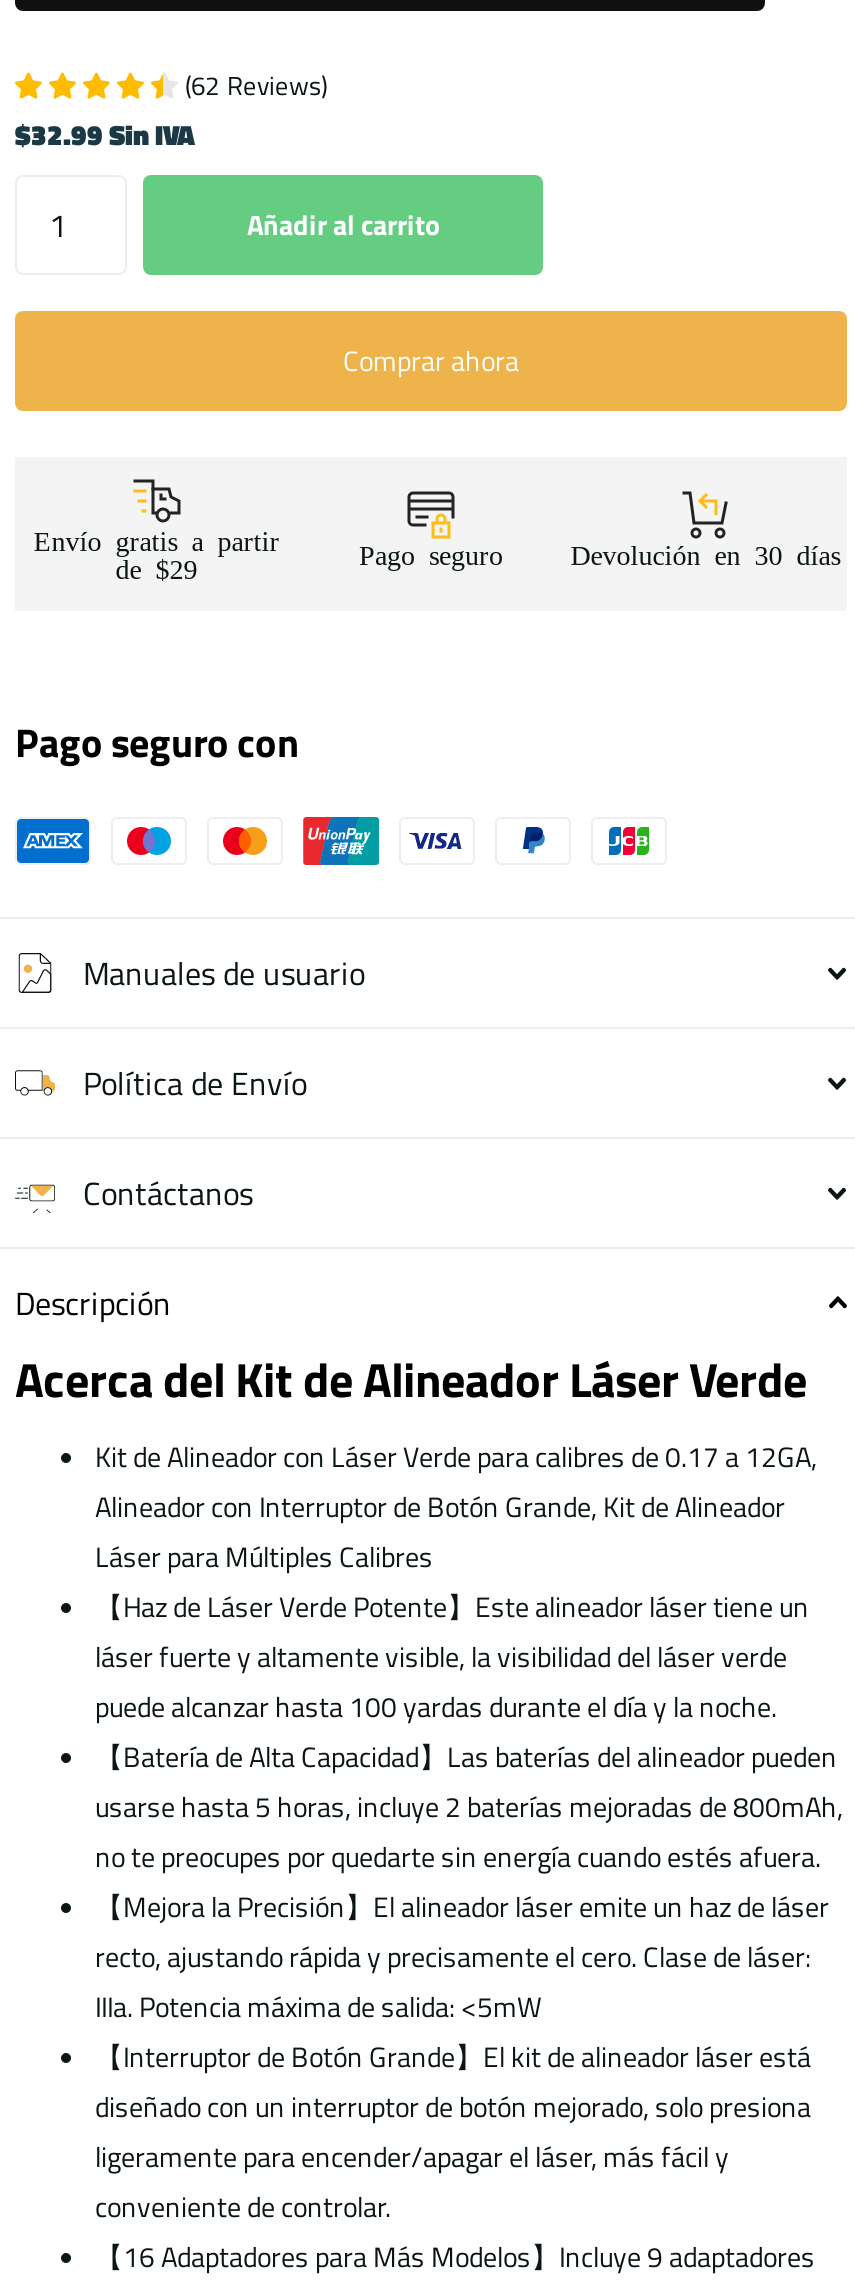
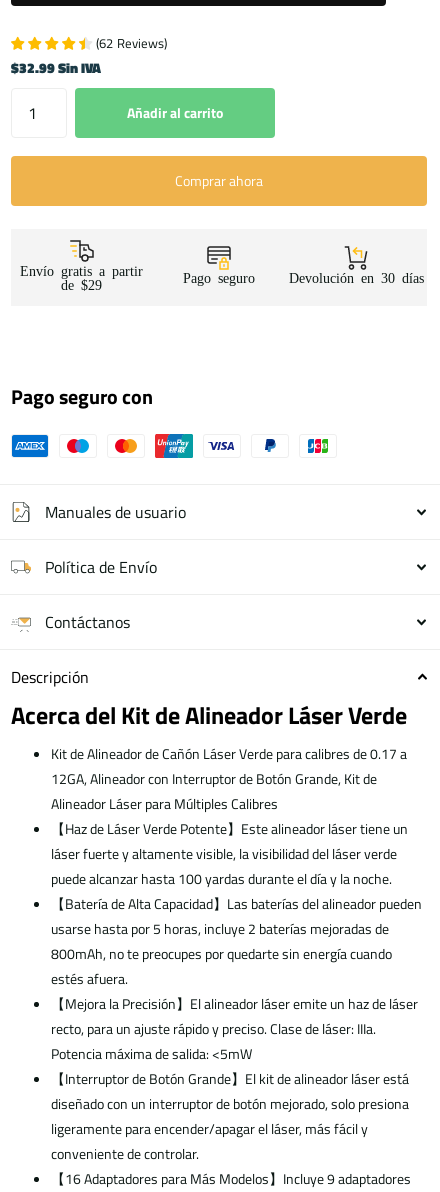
[95,1435,817,1577] Kit de Alineador con Láser Verde para calibres de 0.17 a 12GA, | Alineador con Interruptor de Botón Grande, Kit de Alineador | Láser para Múltiples Calibres -> [51,743,407,814] Kit de Alineador de Cañón Láser Verde para calibres de 0.17 a | 12GA, Alineador con Interruptor de Botón Grande, Kit de | Alineador Láser para Múltiples Calibres
[95,1785,843,1877] usarse hasta 5 horas, incluye 2 baterías mejoradas de 800mAh, | no te preocupes por quedarte sin energía cuando estés afuera. -> [51,918,392,989] usarse hasta por 5 horas, incluye 2 baterías mejoradas de | 800mAh, no te preocupes por quedarte sin energía cuando | estés afuera.
[95,1935,811,2027] recto, ajustando rápida y precisamente el cero. Clase de láser: | IIIa. Potencia máxima de salida: <5mW -> [51,1018,376,1064] recto, para un ajuste rápido y preciso. Clase de láser: IIIa. | Potencia máxima de salida: <5mW

